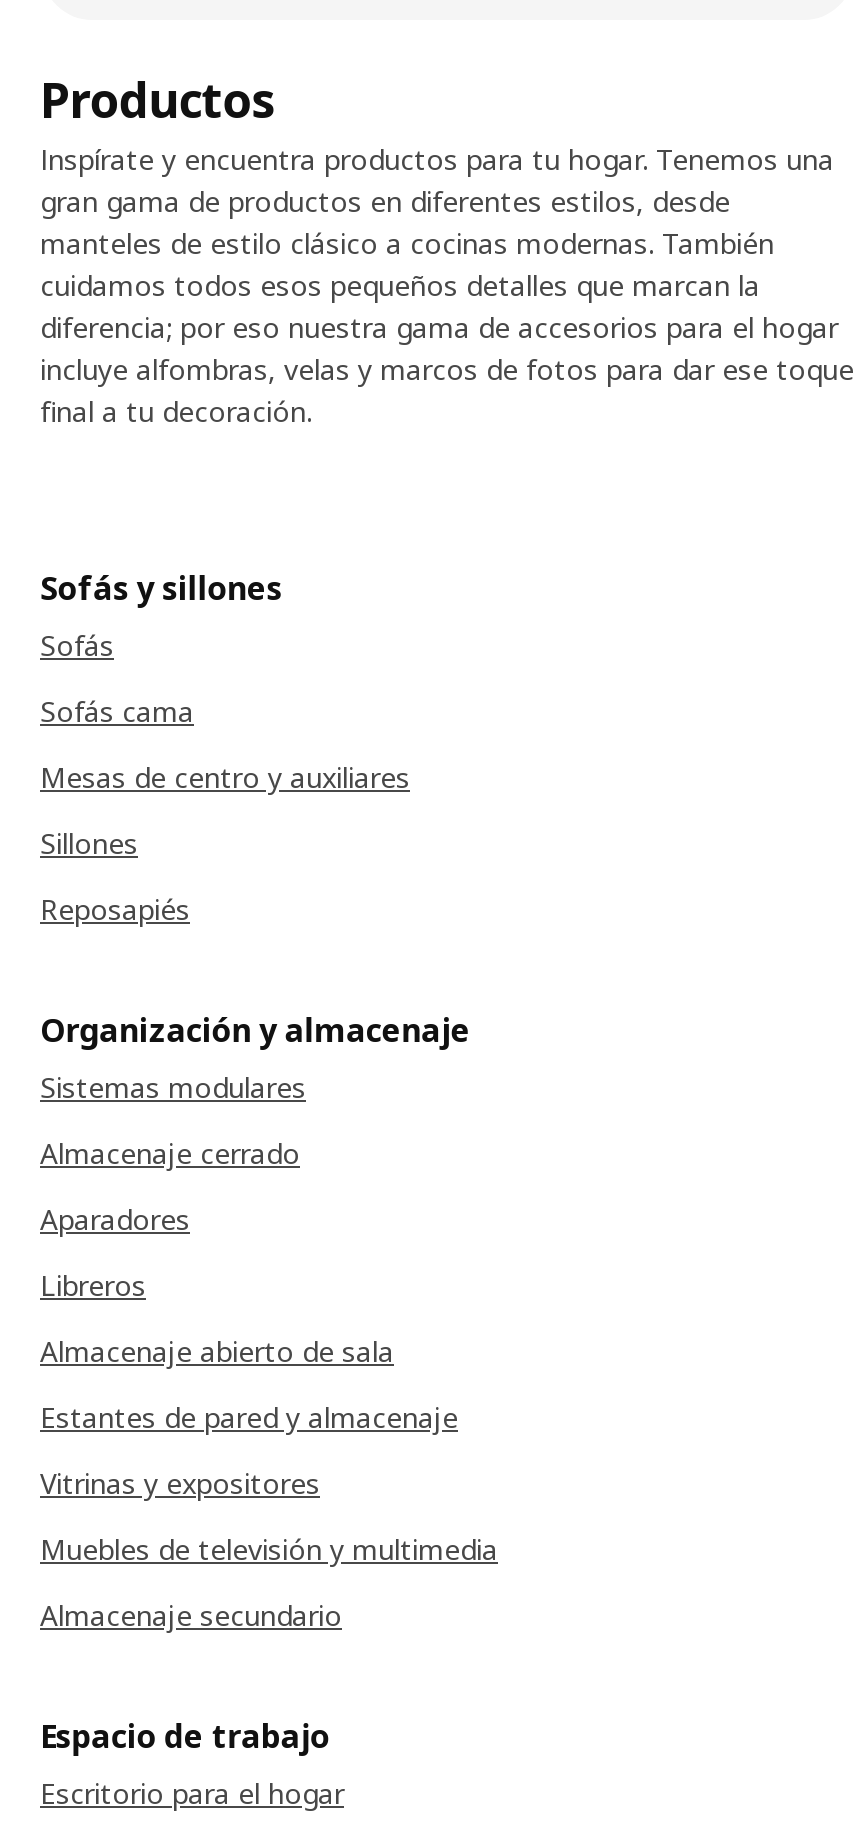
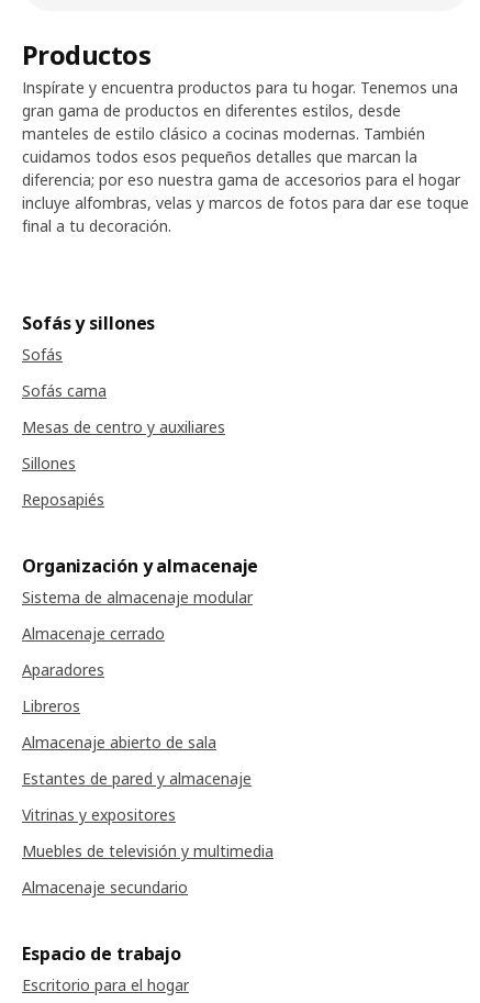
[40,1069,306,1107] Sistemas modulares -> [22,587,253,608] Sistema de almacenaje modular

